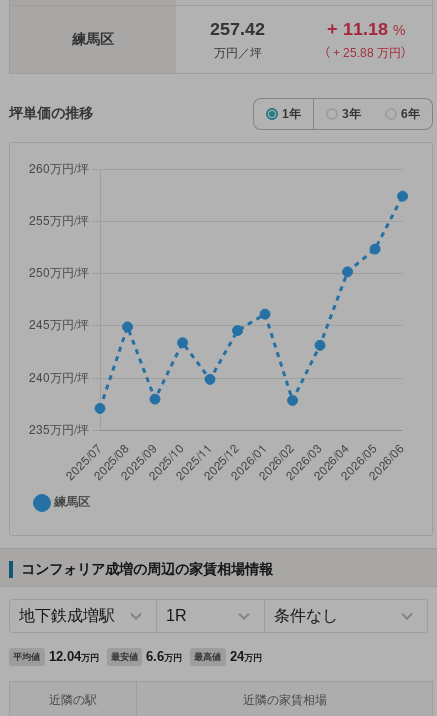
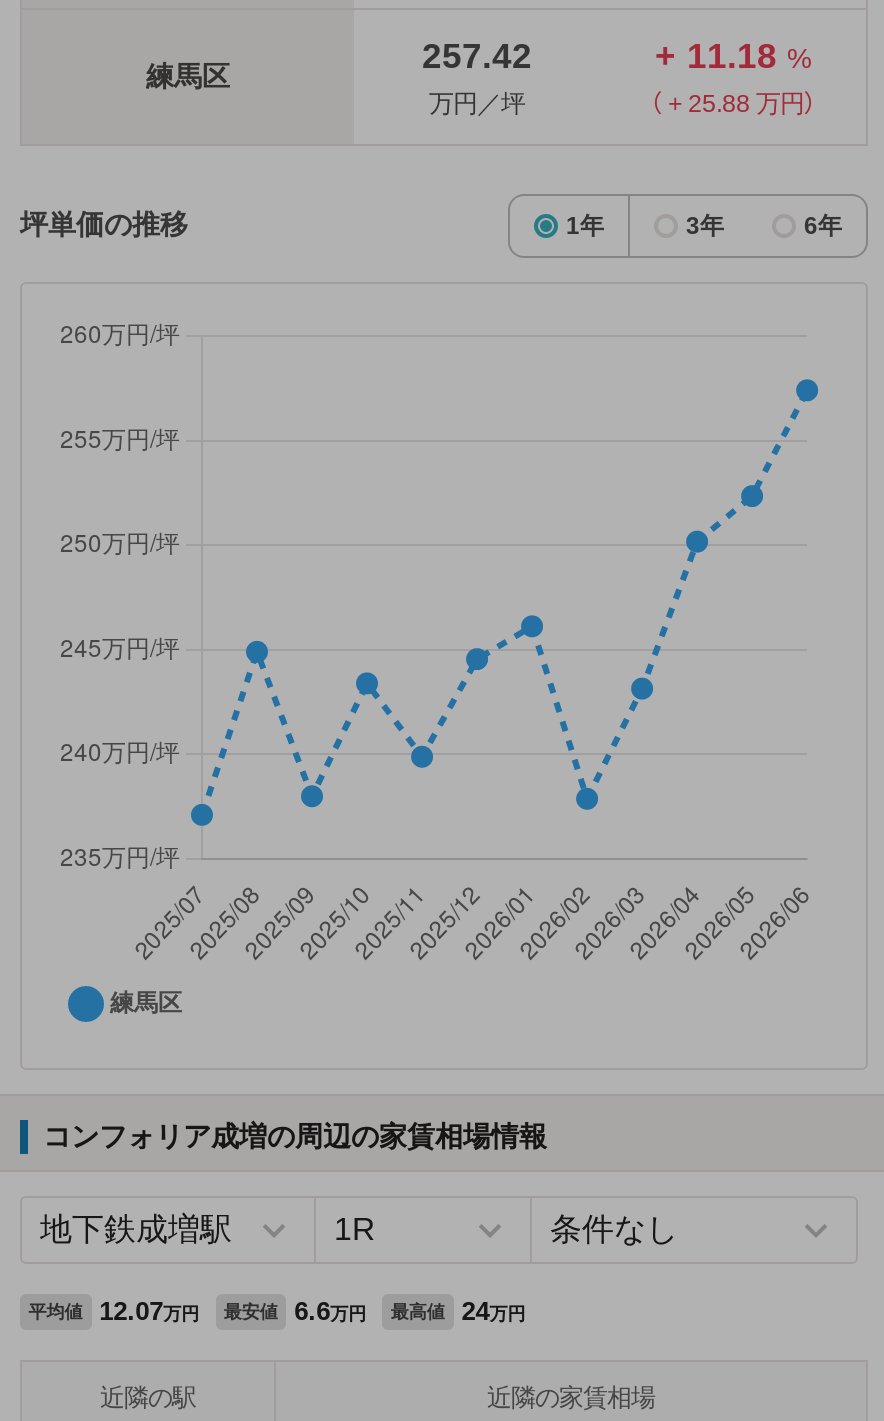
[13,649,262,664] 平均値 12.04万円 最安値 6.6万円 最高値 24万円 -> [29,1295,525,1325] 平均値 12.07万円 最安値 6.6万円 最高値 24万円

